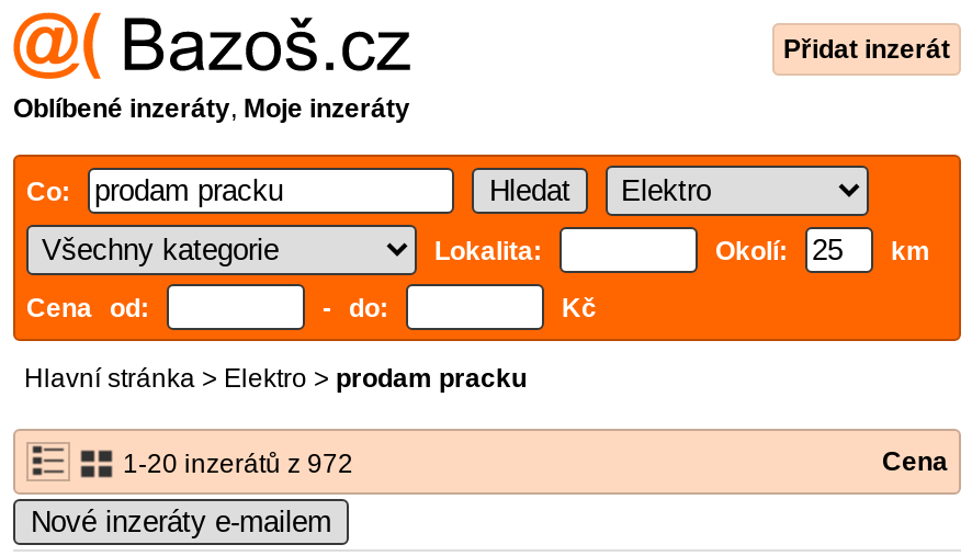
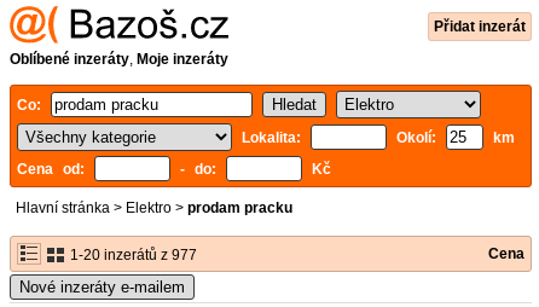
[116,449,353,479] 1-20 inzerátů z 972 -> [66,247,197,263] 1-20 inzerátů z 977

